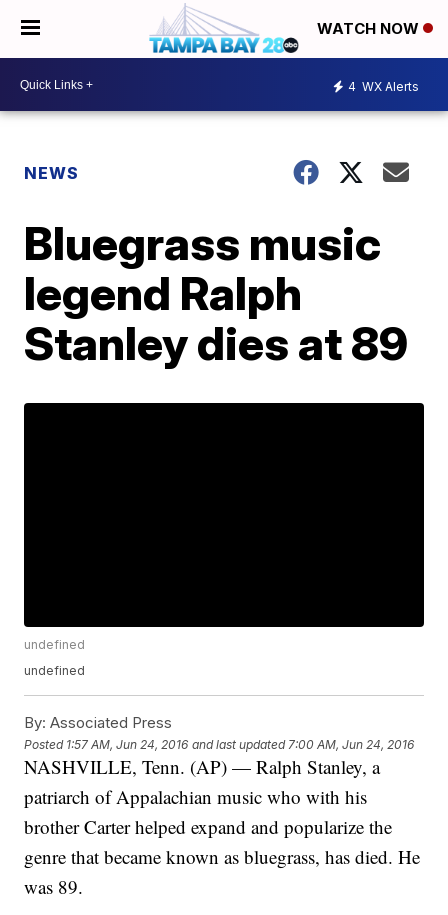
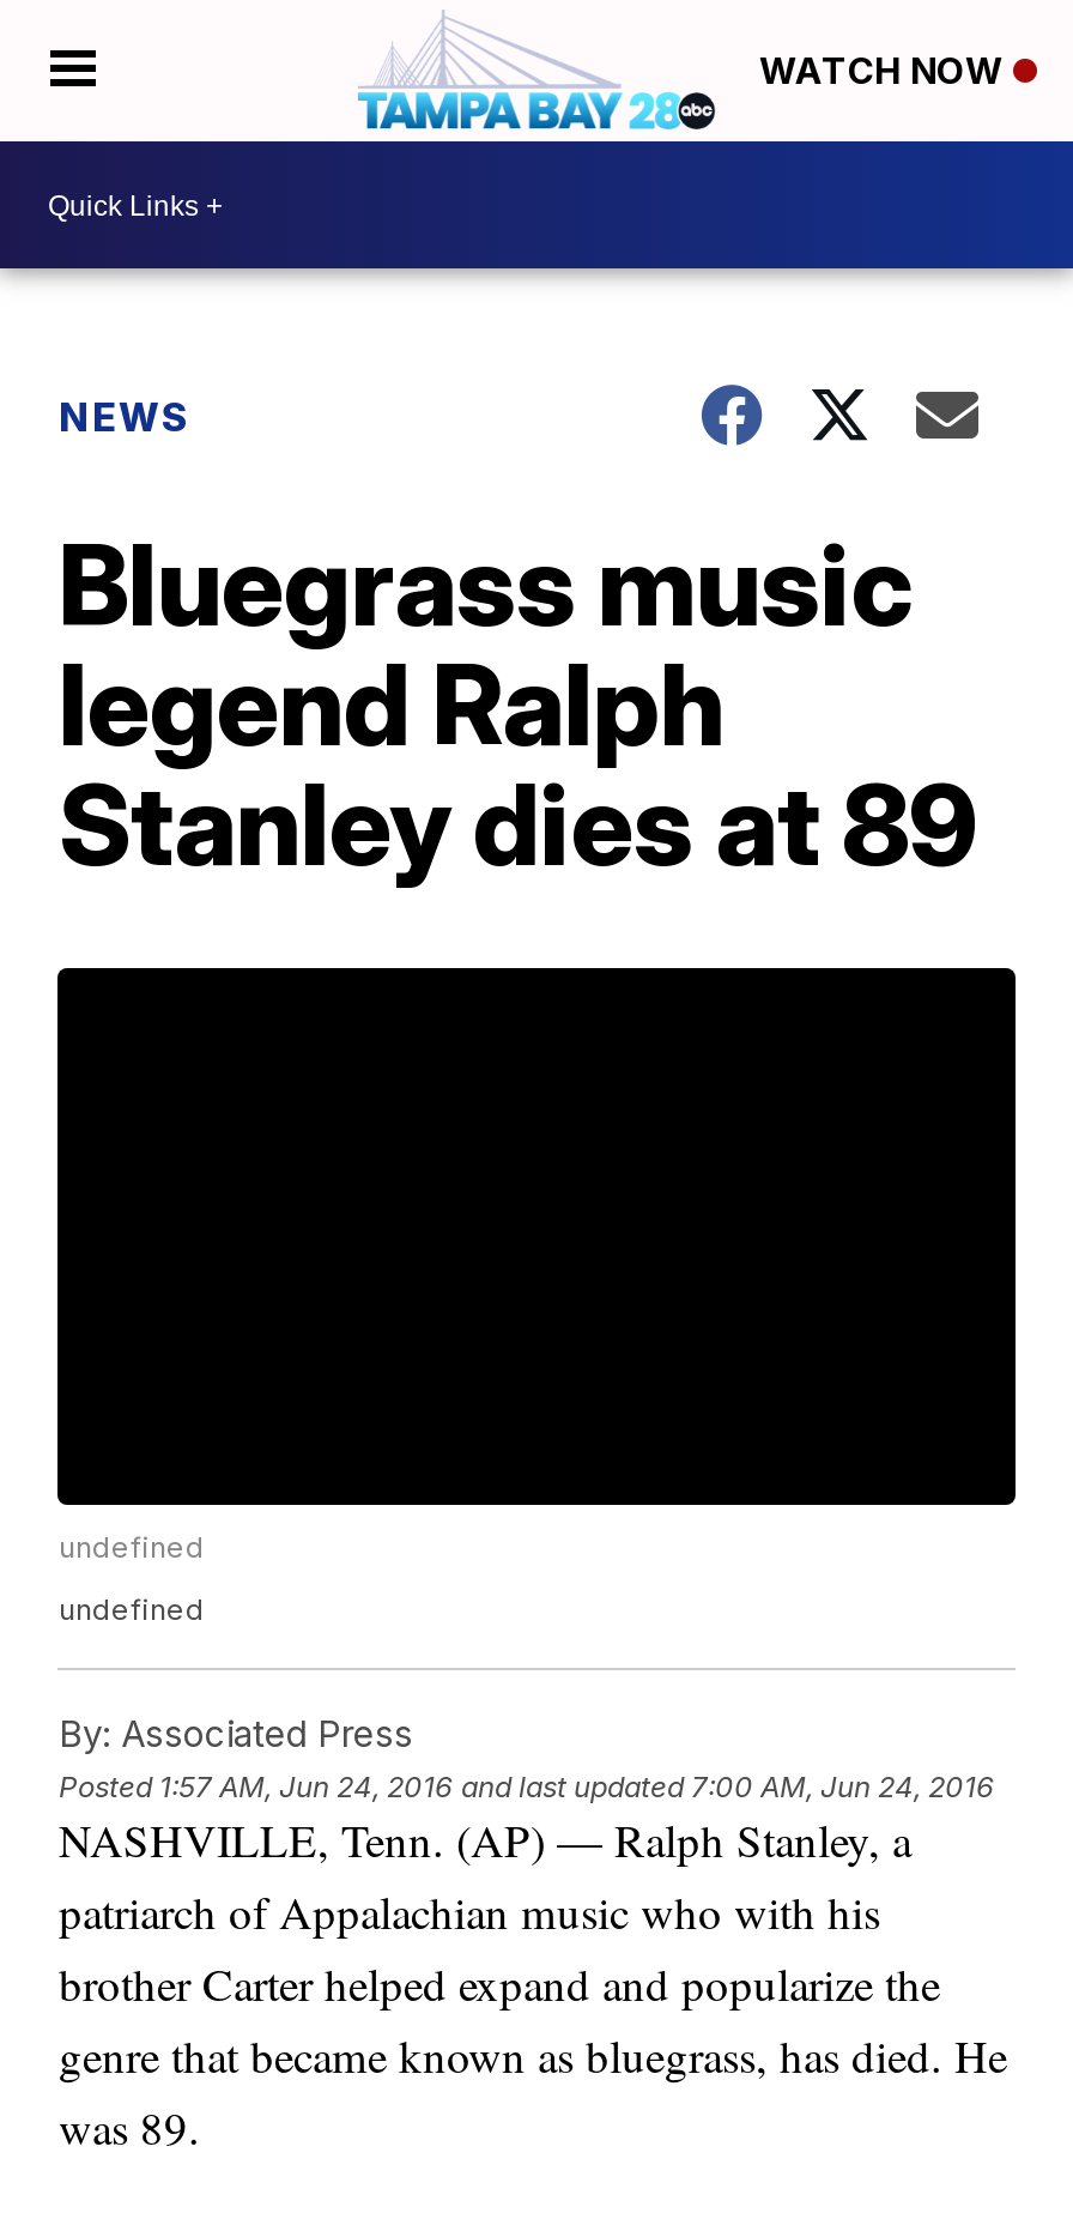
[348,78,419,93] 4 WX Alerts -> none

